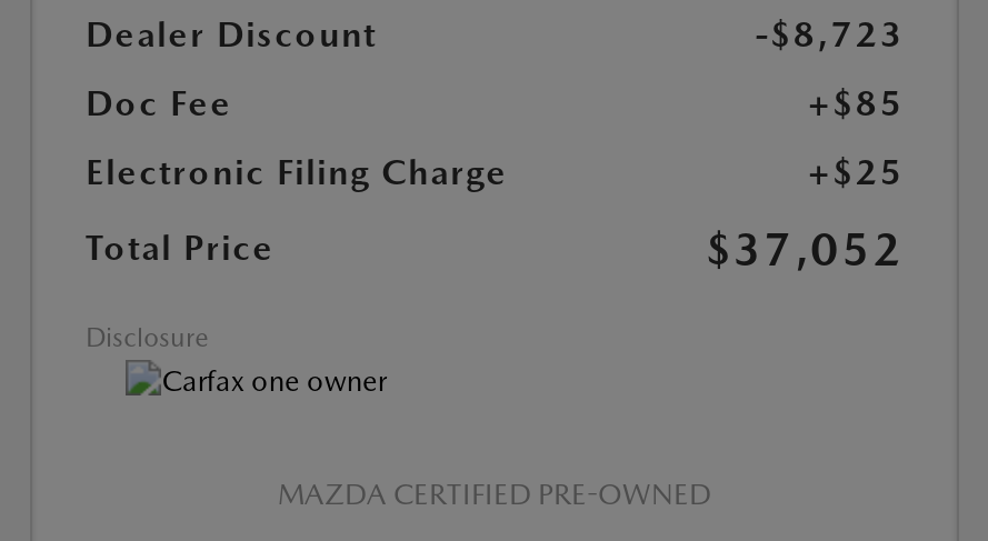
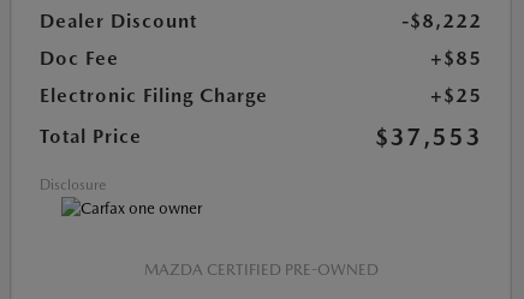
[755,12,904,55] -$8,723 -> [401,9,482,32] -$8,222
[706,221,904,275] $37,052 -> [375,122,482,151] $37,553

